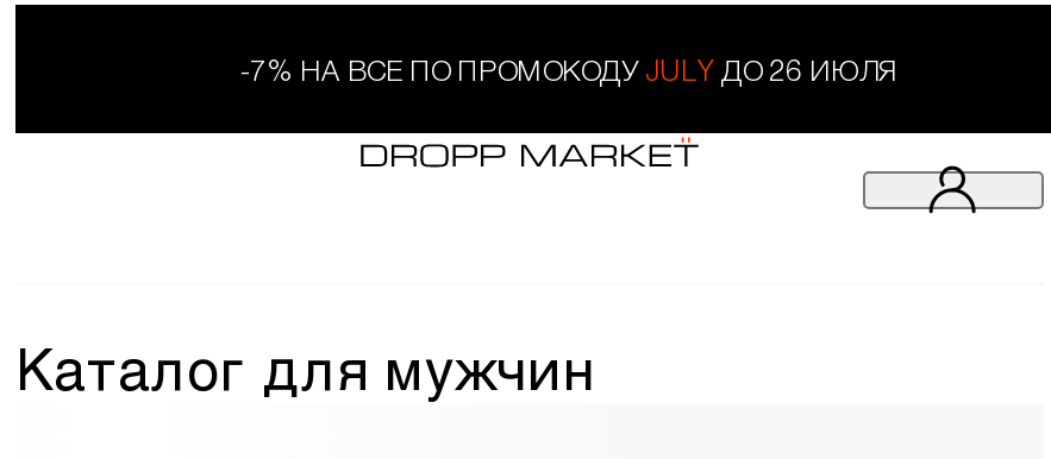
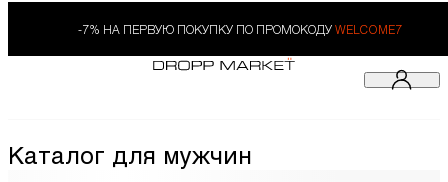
[240,52,895,86] -7% НА ВСЕ ПО ПРОМОКОДУ JULY ДО 26 ИЮЛЯ -> [78,22,402,36] -7% НА ПЕРВУЮ ПОКУПКУ ПО ПРОМОКОДУ WELCOME7

